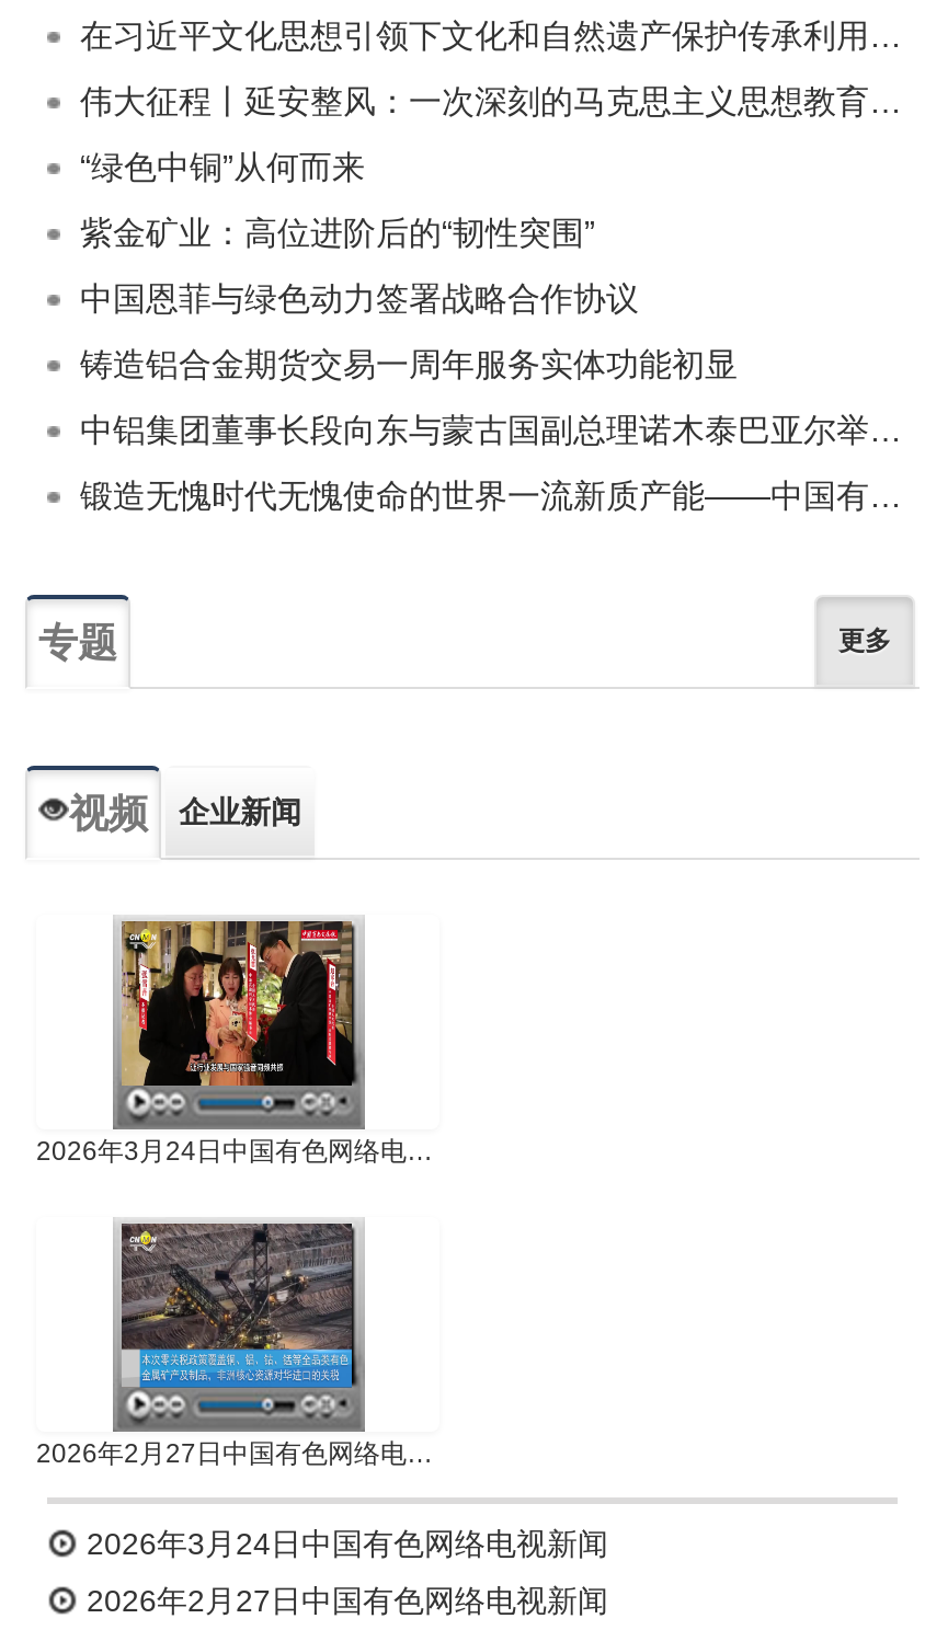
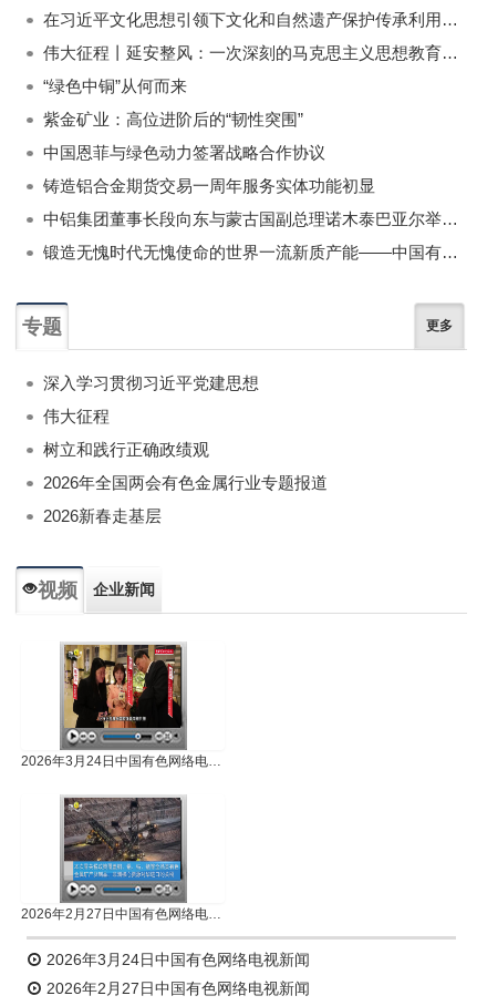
none -> [43,373,328,525] 深入学习贯彻习近平党建思想 | 伟大征程 | 树立和践行正确政绩观 | 2026年全国两会有色金属行业专题报道 | 2026新春走基层

